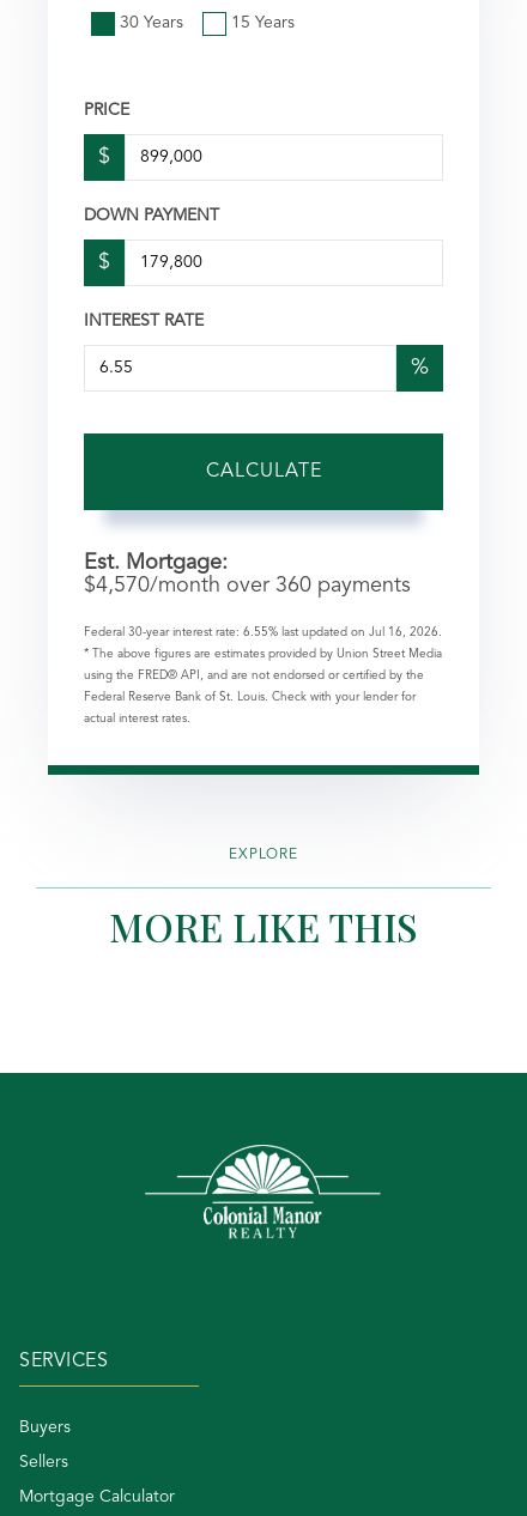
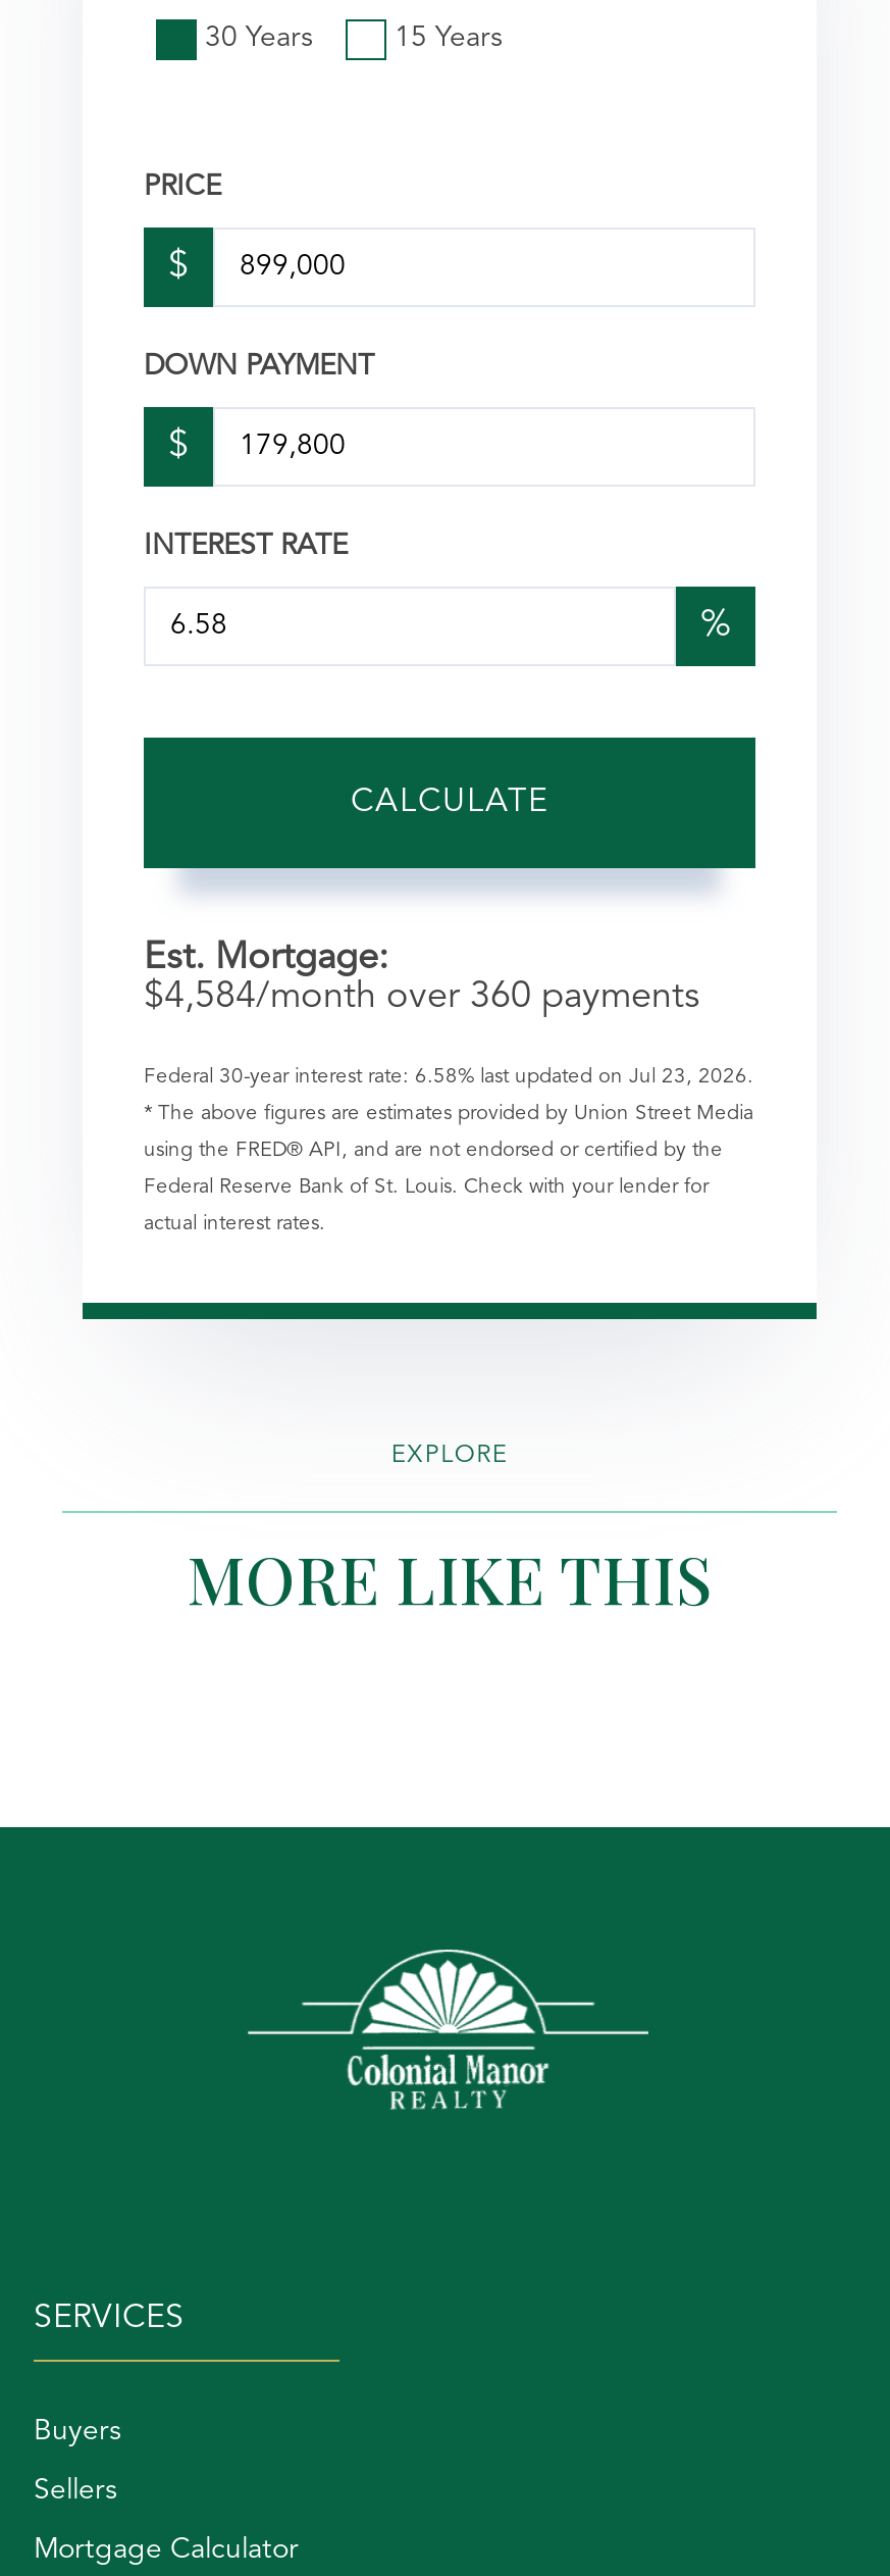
[84,575,411,596] $4,570/month over 360 payments -> [144,978,700,1015] $4,584/month over 360 payments
[84,626,442,638] Federal 30-year interest rate: 6.55% last updated on Jul 16, 2026. -> [144,1066,753,1086] Federal 30-year interest rate: 6.58% last updated on Jul 23, 2026.

